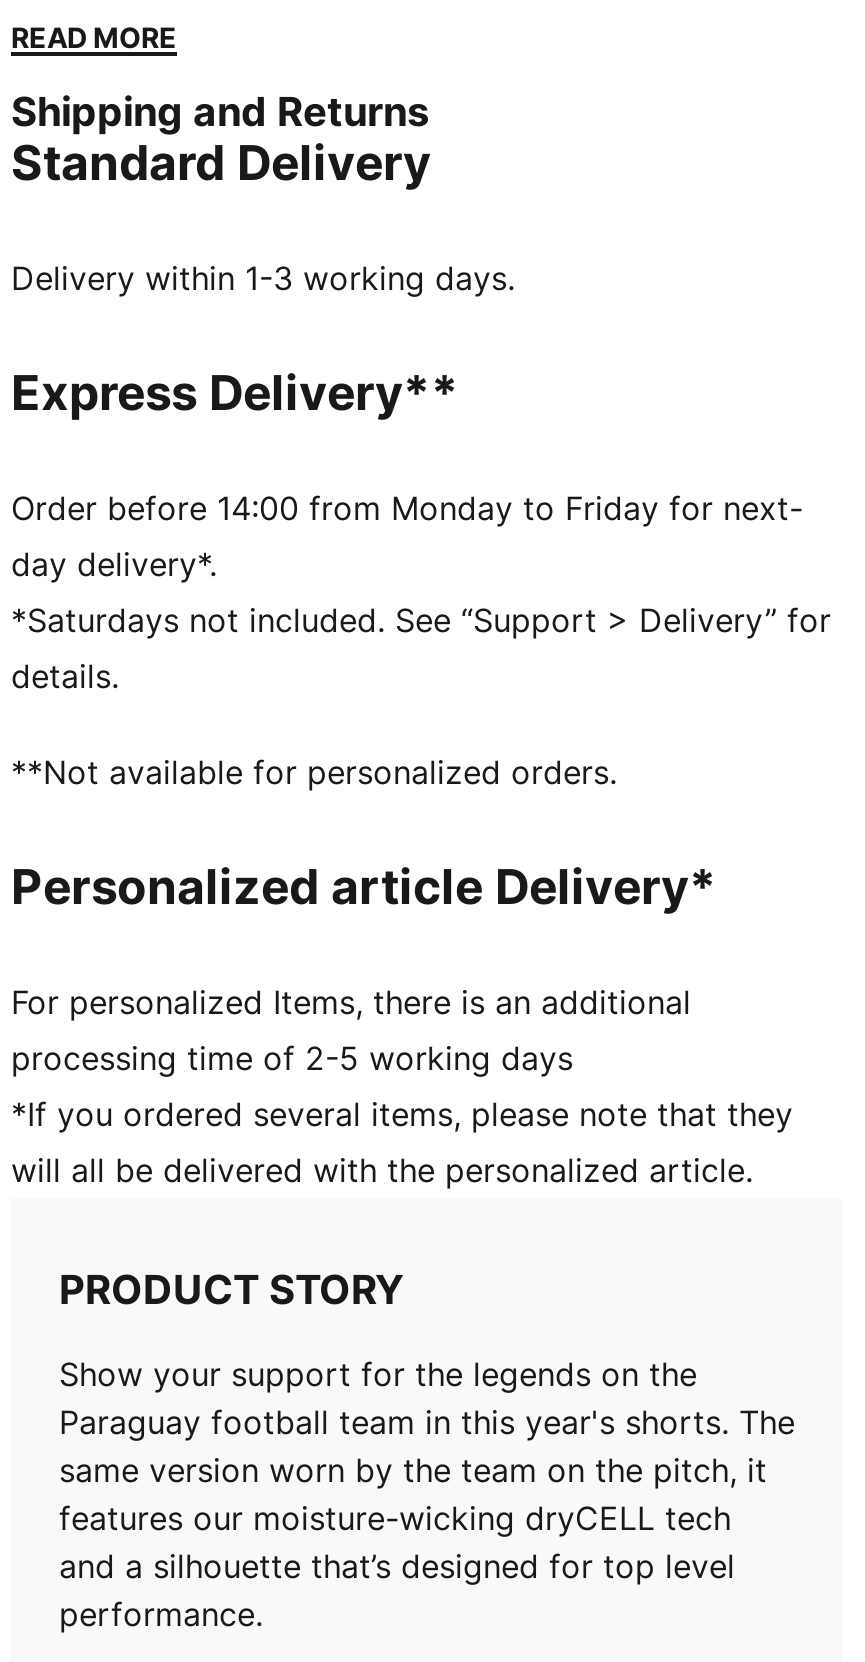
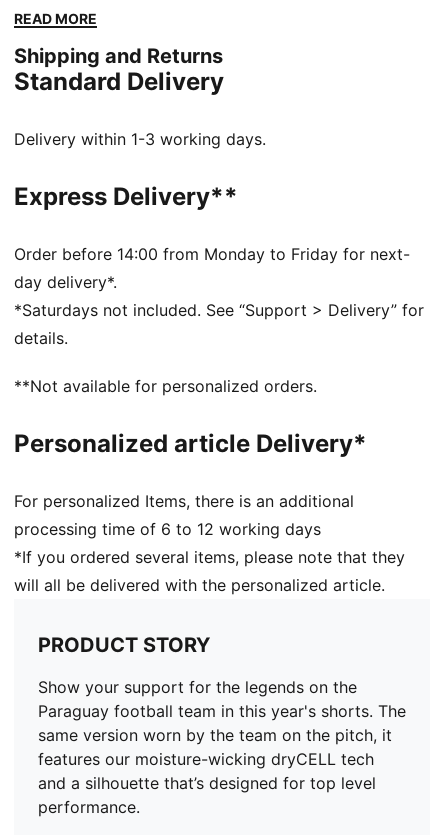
[11,1038,573,1078] processing time of 2-5 working days -> [14,519,321,539] processing time of 6 to 12 working days

